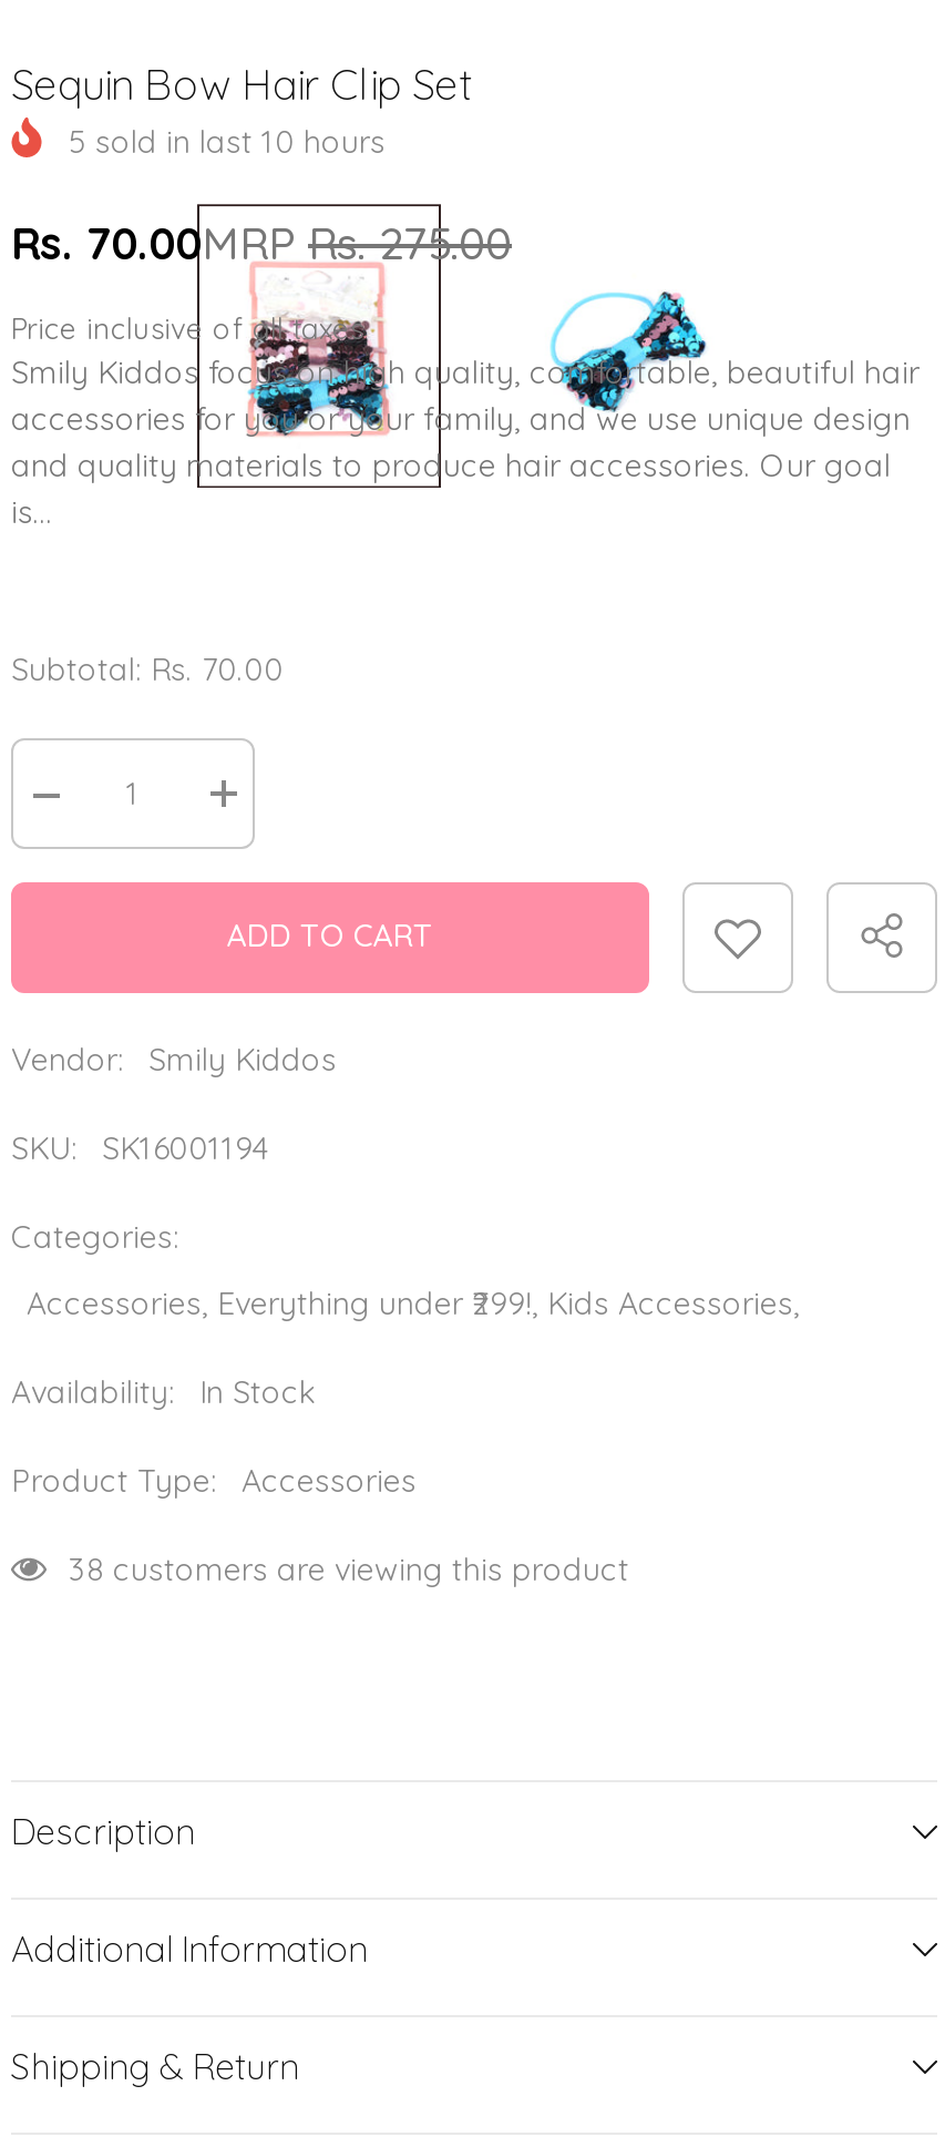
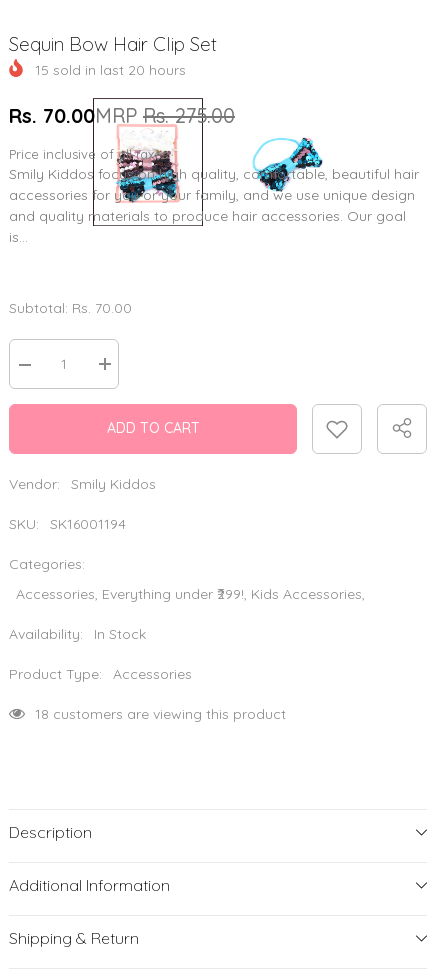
[69,121,386,161] 5 sold in last 10 hours -> [35,61,186,79] 15 sold in last 20 hours

